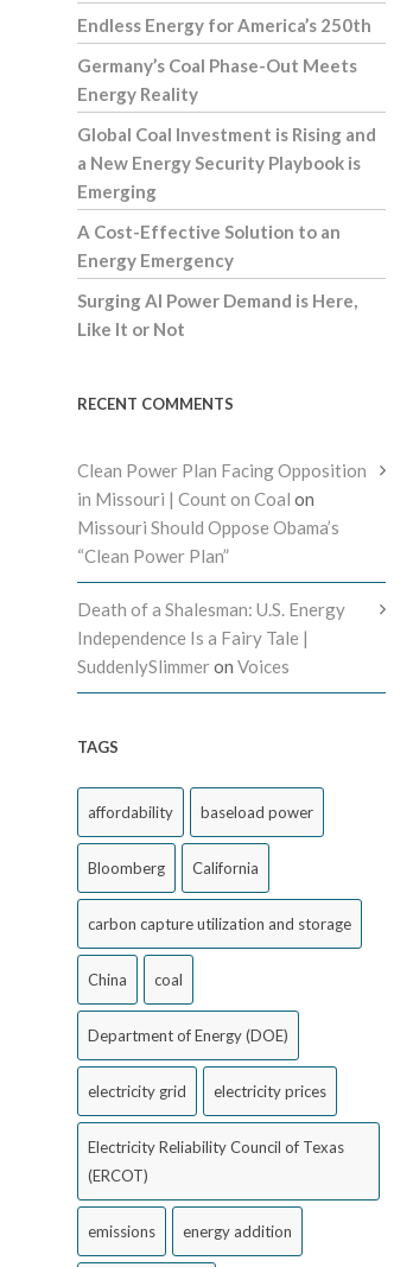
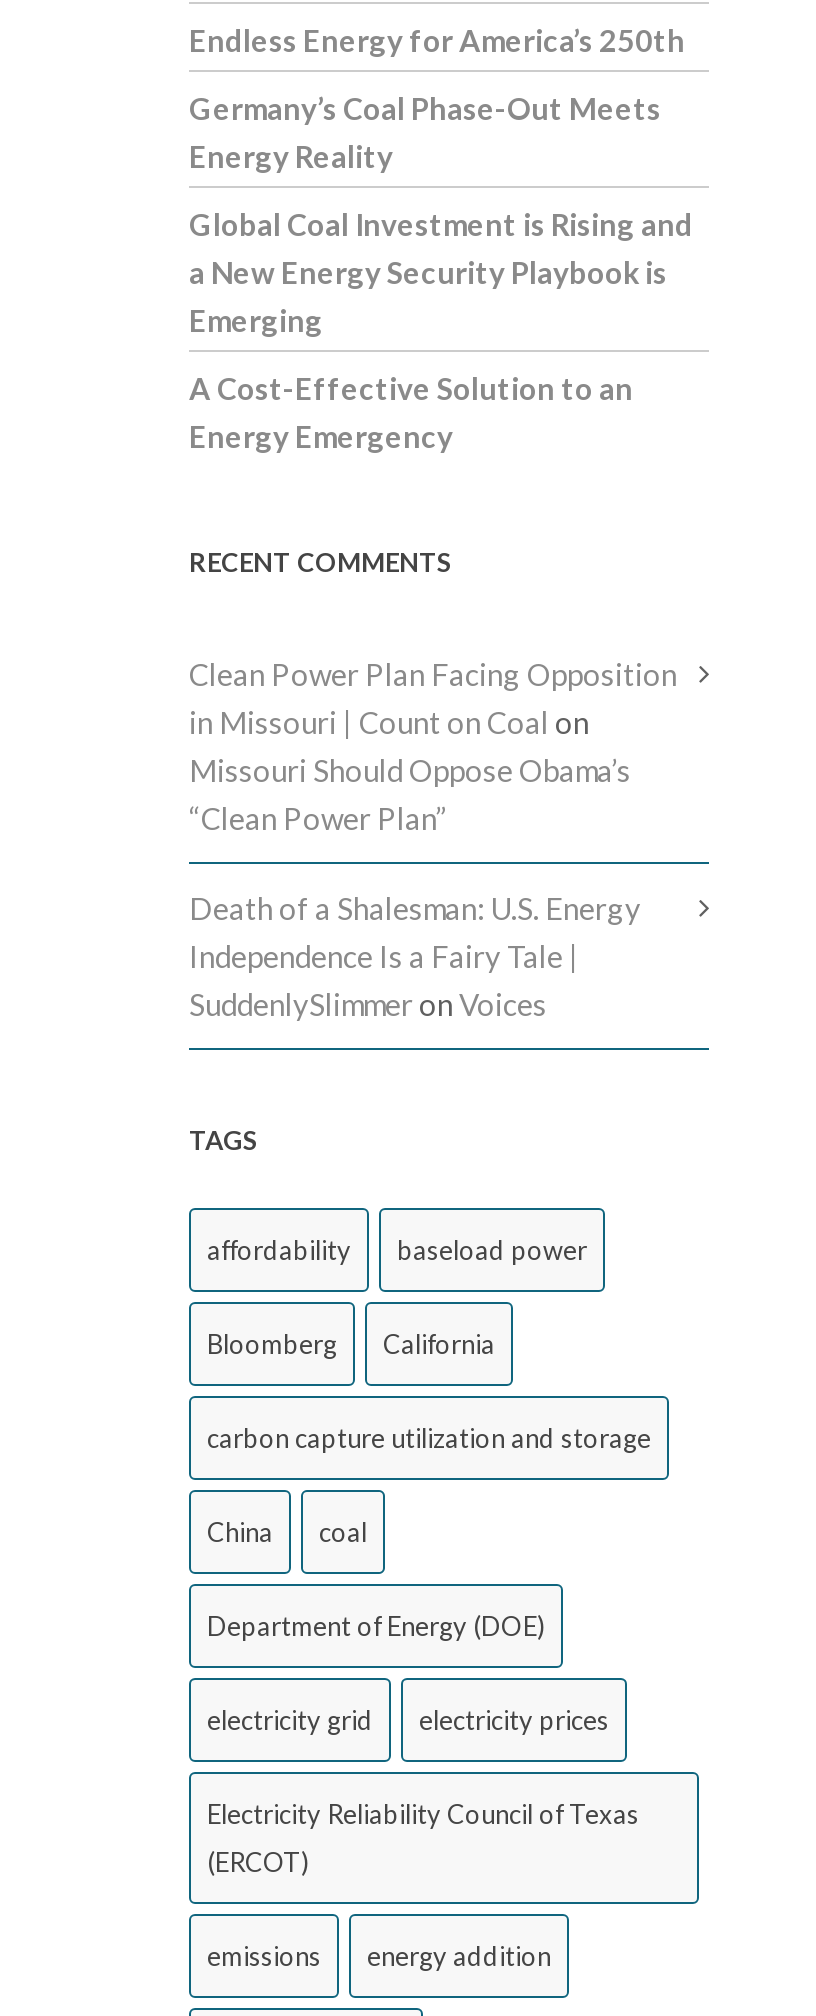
[77,290,357,340] Surging AI Power Demand is Here, | Like It or Not -> none

